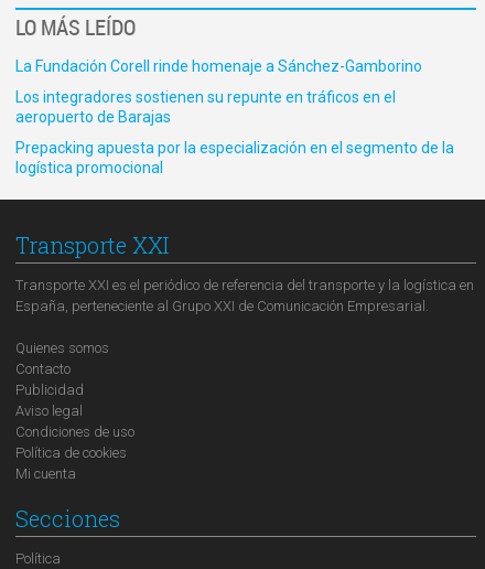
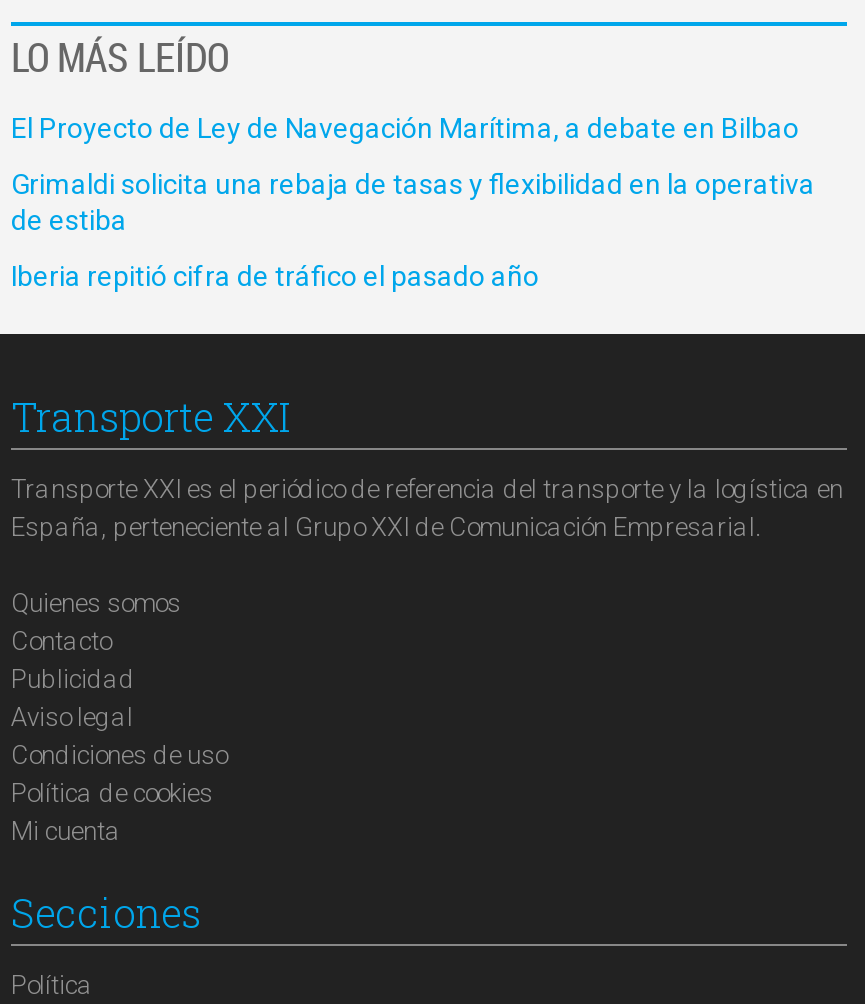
[15,57,422,74] La Fundación Corell rinde homenaje a Sánchez-Gamborino -> [11,111,799,143] El Proyecto de Ley de Navegación Marítima, a debate en Bilbao
[15,88,396,125] Los integradores sostienen su repunte en tráficos en el | aeropuerto de Barajas -> [11,167,815,235] Grimaldi solicita una rebaja de tasas y flexibilidad en la operativa | de estiba
[15,138,454,176] Prepacking apuesta por la especialización en el segmento de la | logística promocional -> [11,259,539,291] Iberia repitió cifra de tráfico el pasado año

